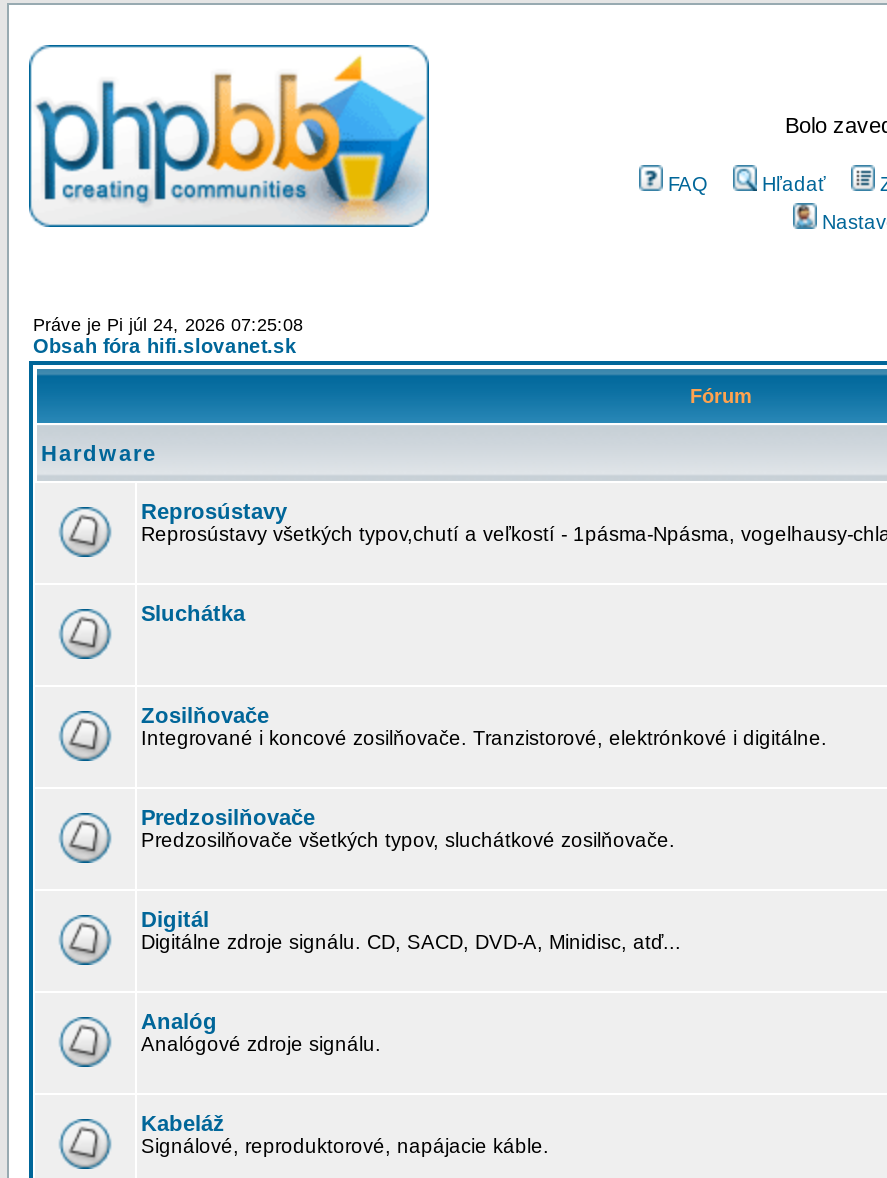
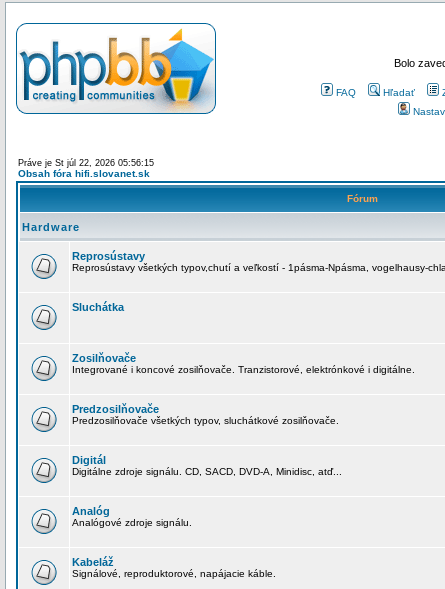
[33,315,303,335] Práve je Pi júl 24, 2026 07:25:08 -> [18,158,154,168] Práve je St júl 22, 2026 05:56:15

